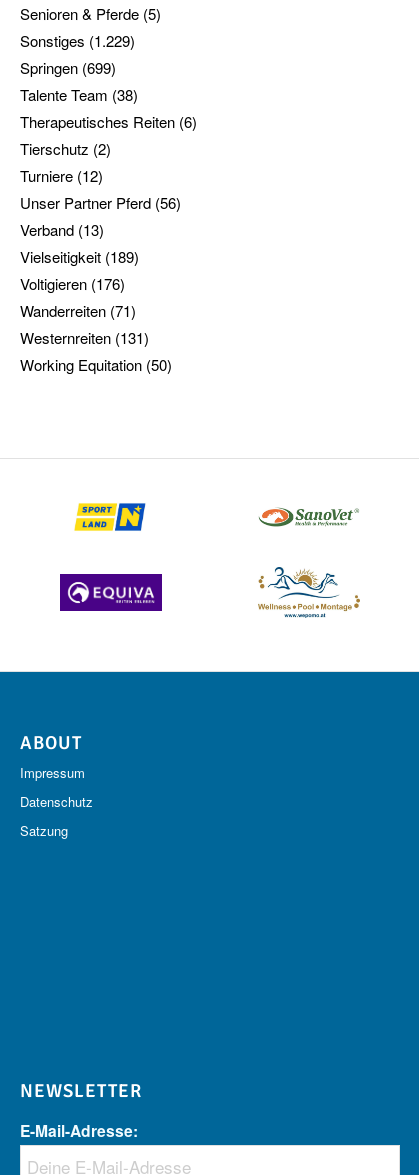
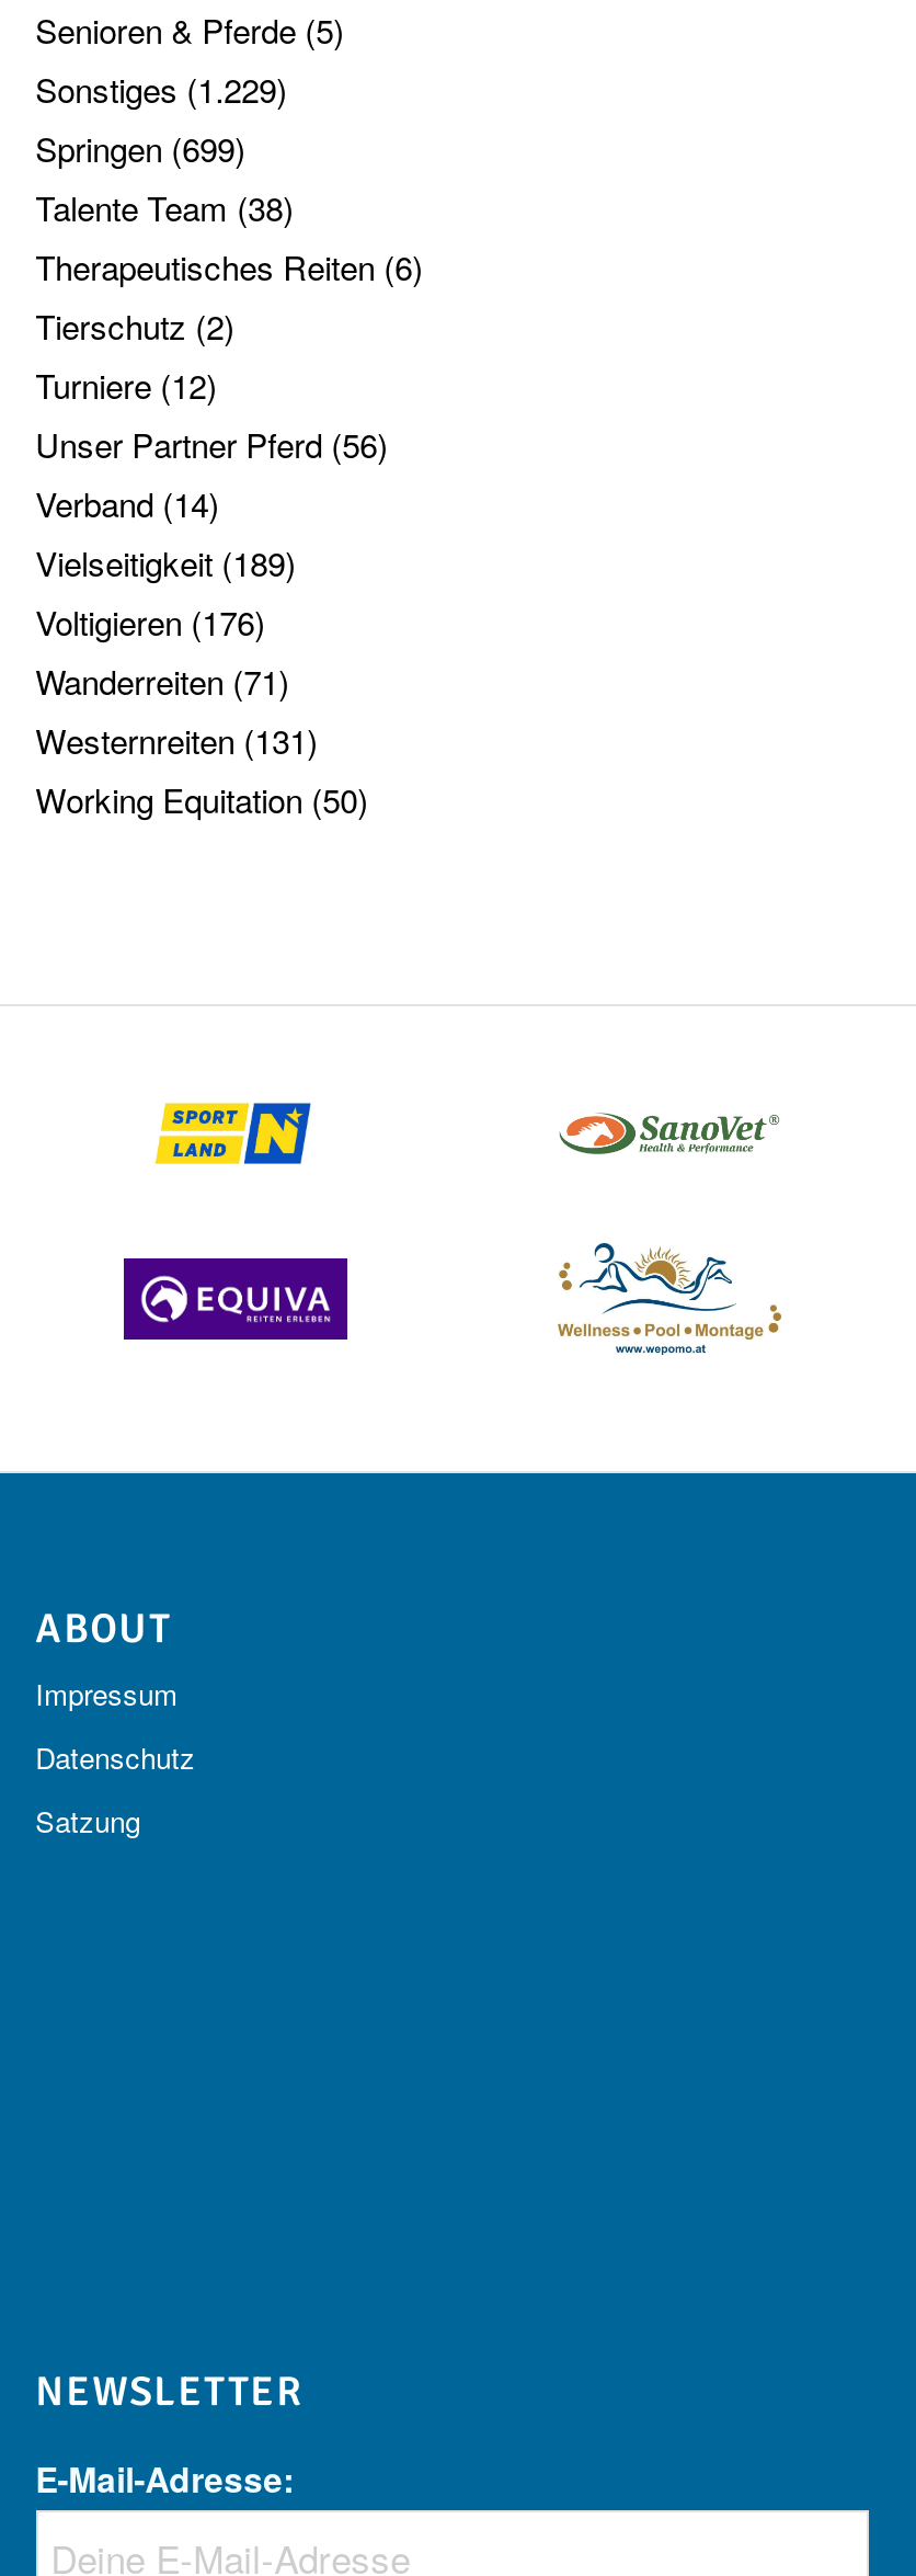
[20,219,104,240] Verband (13) -> [35,480,219,526] Verband (14)

